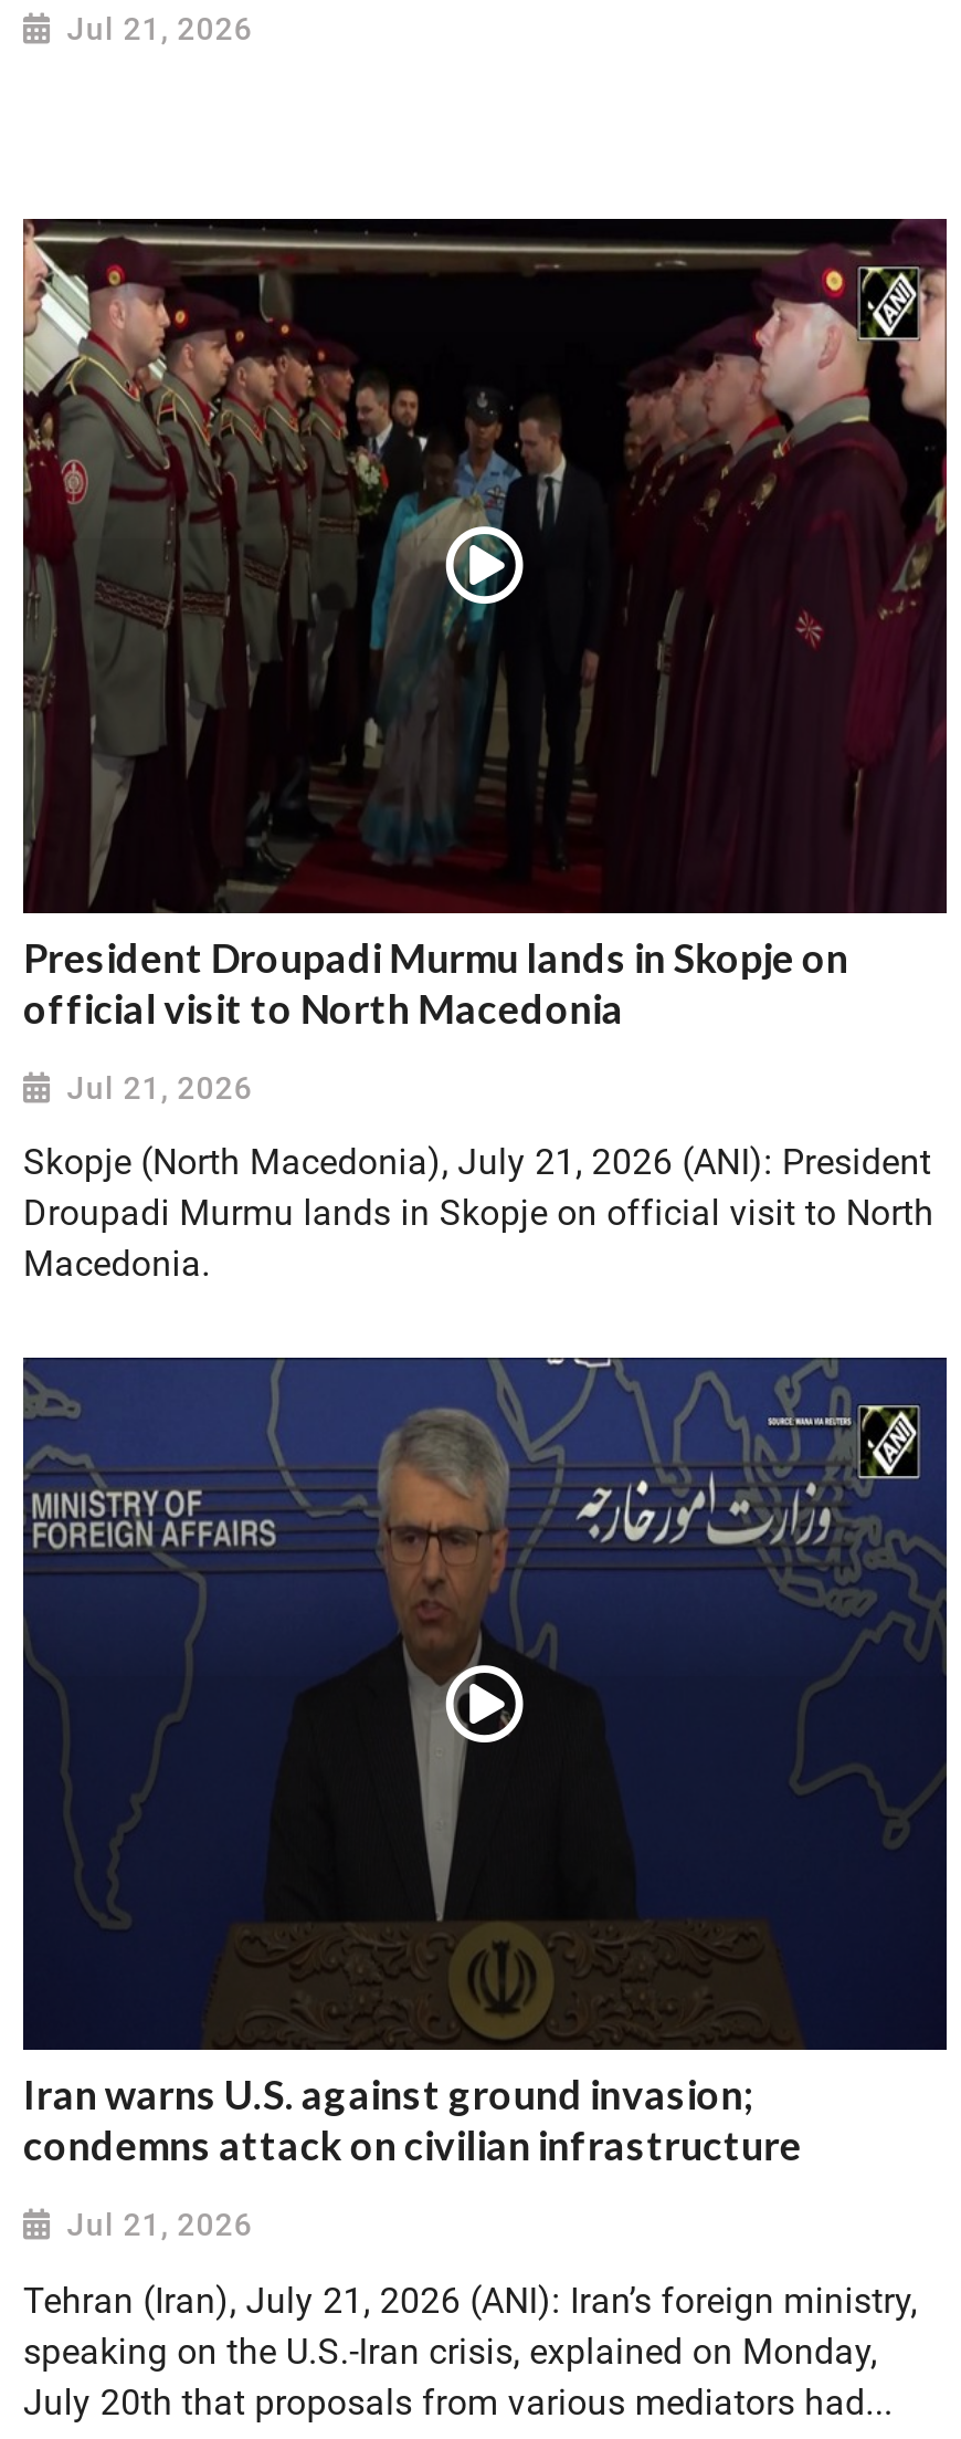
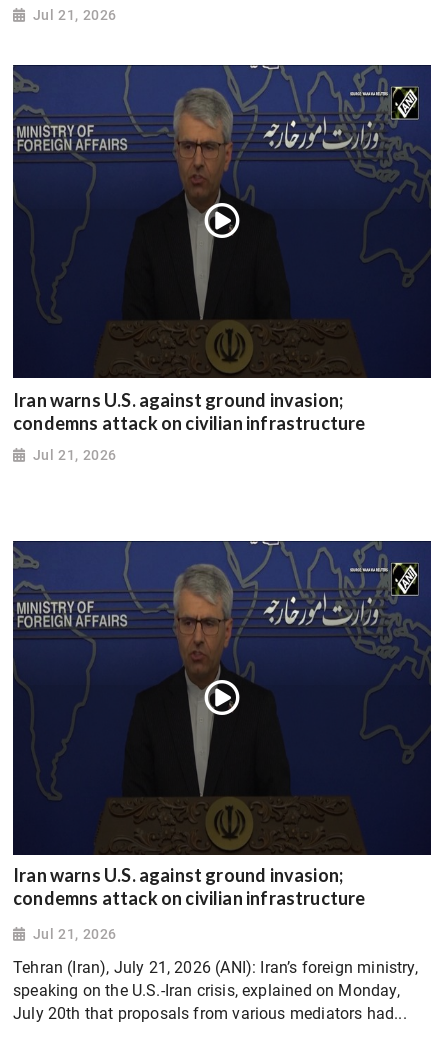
[21,216,949,1032] [image] | President Droupadi Murmu lands in Skopje on | official visit to North Macedonia -> [12,64,432,434] [image] | Iran warns U.S. against ground invasion; | condemns attack on civilian infrastructure
[23,1142,934,1286] Skopje (North Macedonia), July 21, 2026 (ANI): President | Droupadi Murmu lands in Skopje on official visit to North | Macedonia. -> none

